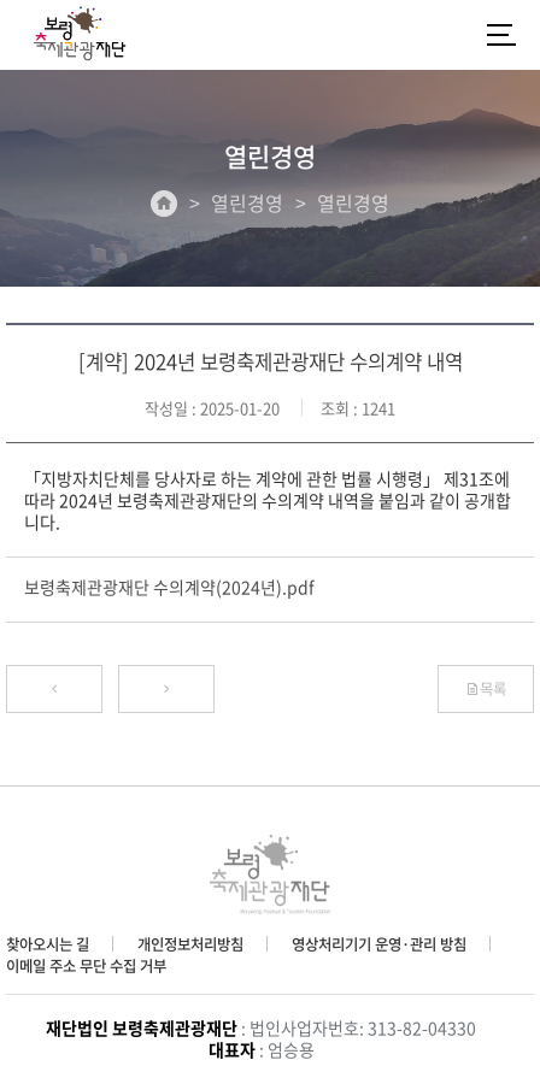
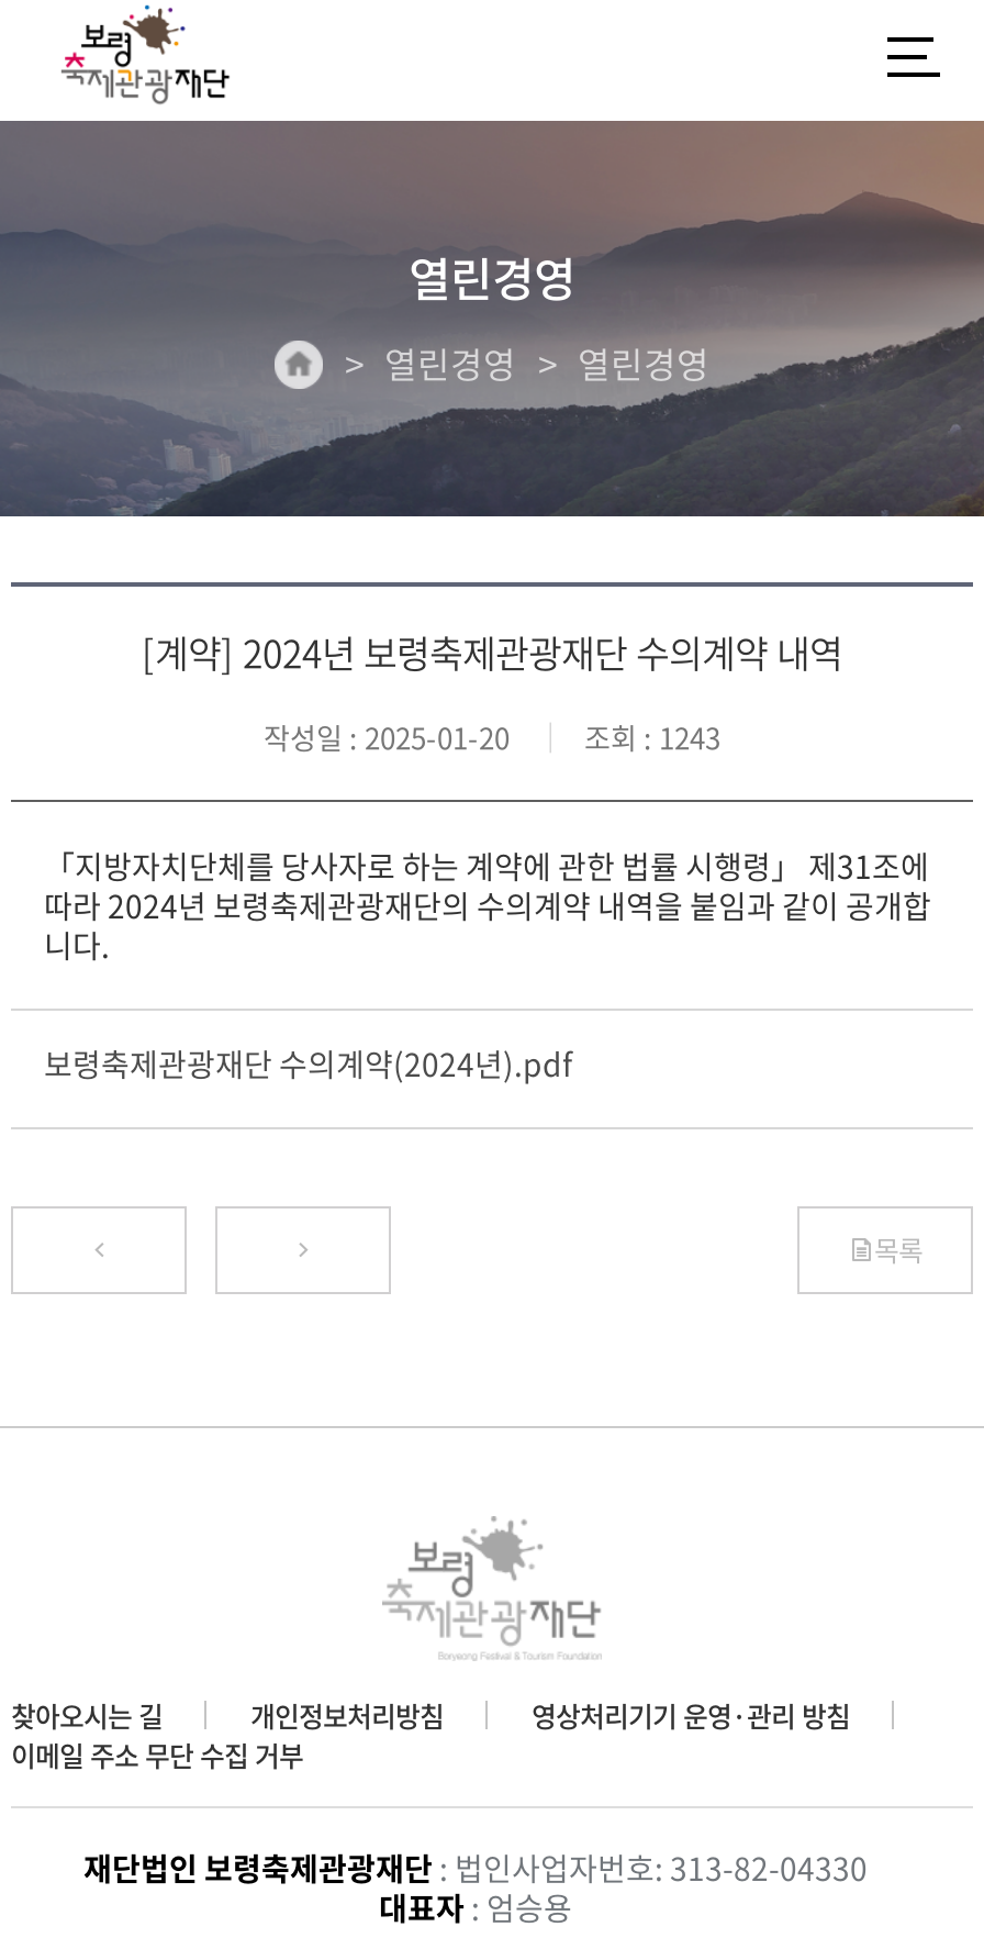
[145,396,395,419] 작성일: 2025-01-20 조회: 1241 -> [264,716,720,758] 작성일: 2025-01-20 조회: 1243

